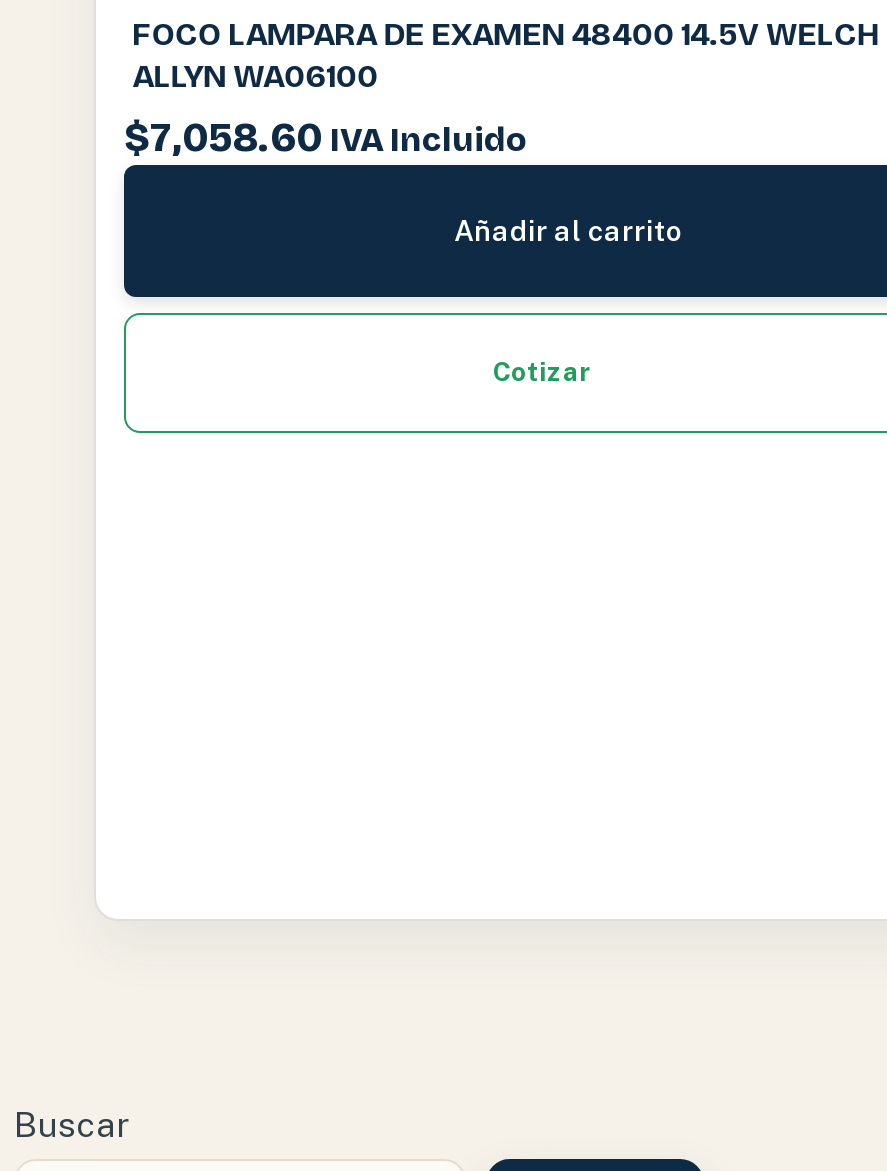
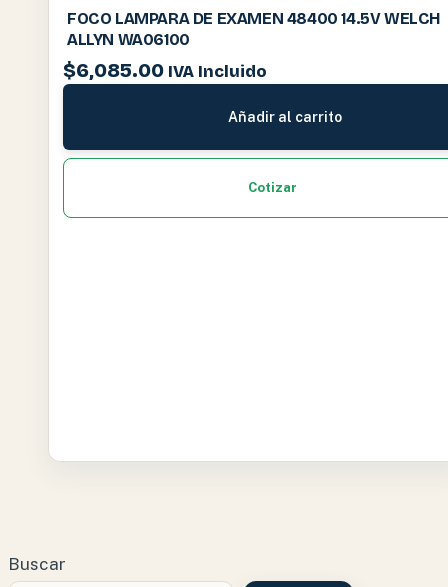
[124,112,528,160] $7,058.60 IVA Incluido -> [63,57,267,81] $6,085.00 IVA Incluido

